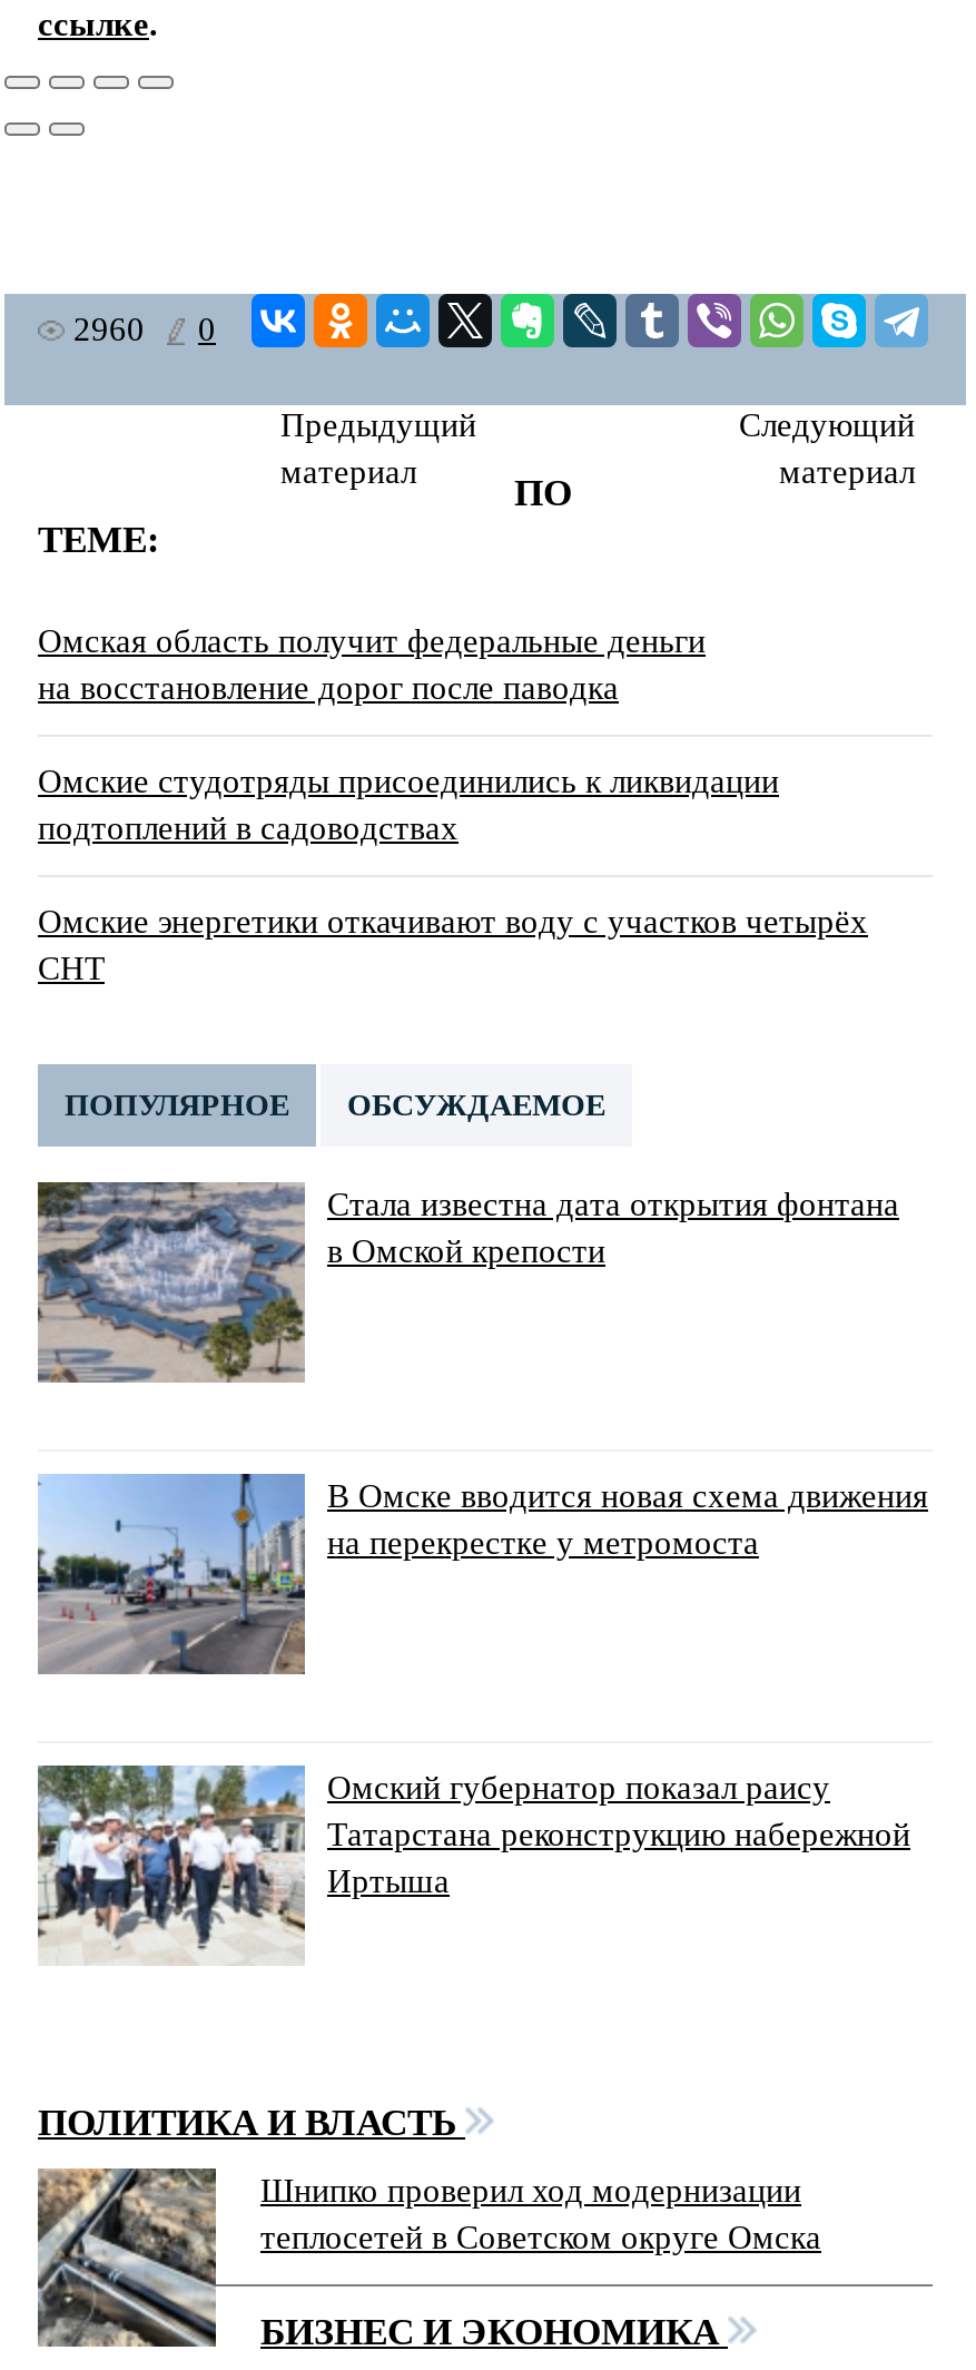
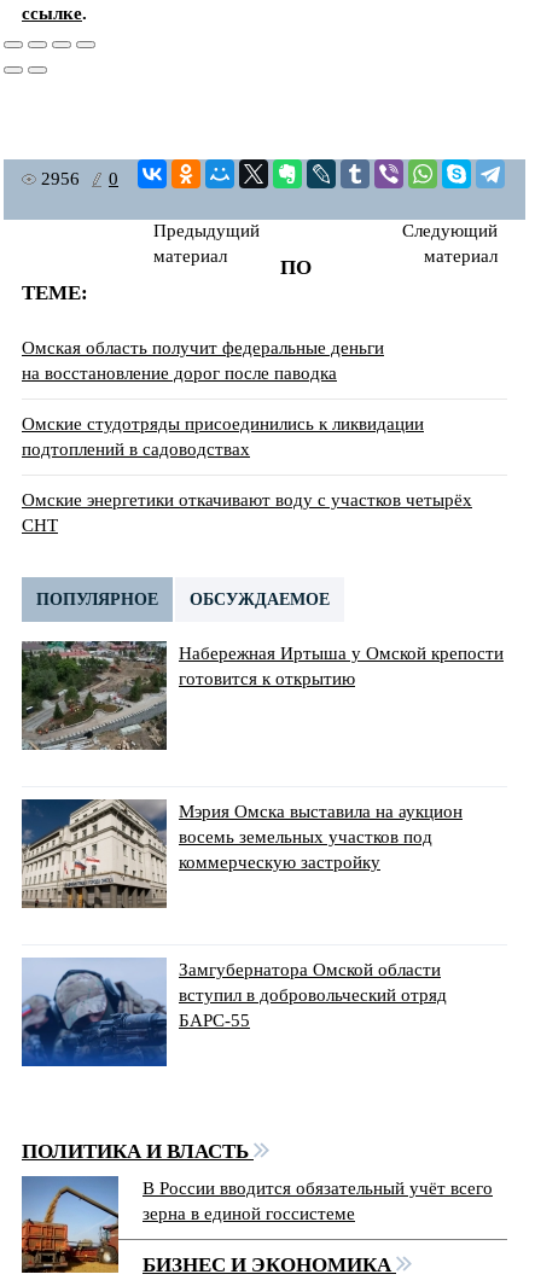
[73,312,216,348] 2960 0 -> [41,169,118,189] 2956 0
[36,1180,899,1383] [image] | Стала известна дата открытия фонтана | в Омской крепости -> [21,640,504,750] [image] | Набережная Иртыша у Омской крепости | готовится к открытию
[36,1472,928,1676] [image] | В Омске вводится новая схема движения | на перекрестке у метромоста -> [21,798,463,909] [image] | Мэрия Омска выставила на аукцион | восемь земельных участков под | коммерческую застройку
[36,1763,910,1966] [image] | Омский губернатор показал раису | Татарстана реконструкцию набережной | Иртыша -> [21,958,447,1067] [image] | Замгубернатора Омской области | вступил в добровольческий отряд | БАРС-55
[36,2166,821,2349] [image] | Шнипко проверил ход модернизации | теплосетей в Советском округе Омска -> [21,1175,493,1274] [image] | В России вводится обязательный учёт всего | зерна в единой госсистеме

